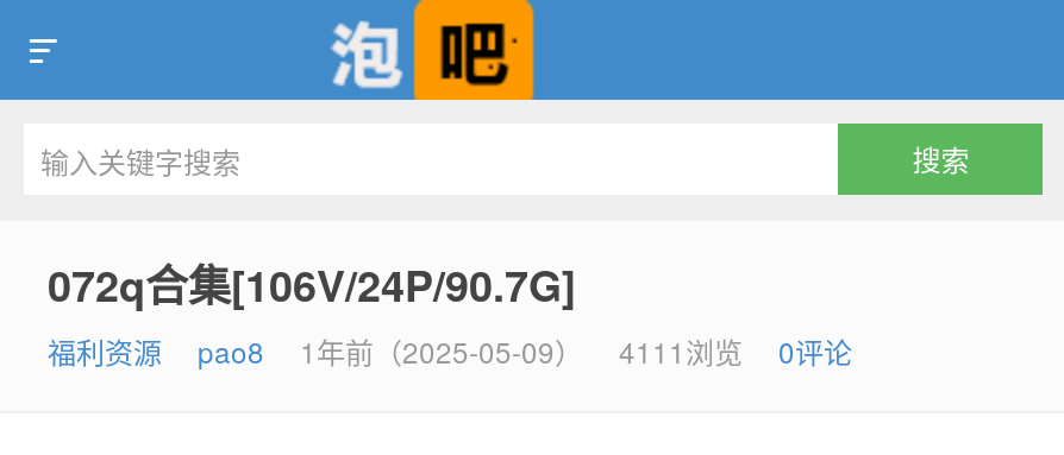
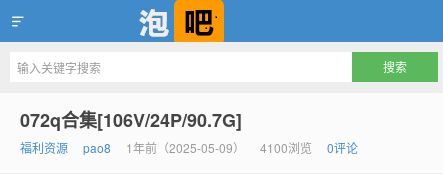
[48,330,852,371] 福利资源 pao8 1年前（2025-05-09） 4111浏览 0评论 -> [20,139,358,156] 福利资源 pao8 1年前（2025-05-09） 4100浏览 0评论

